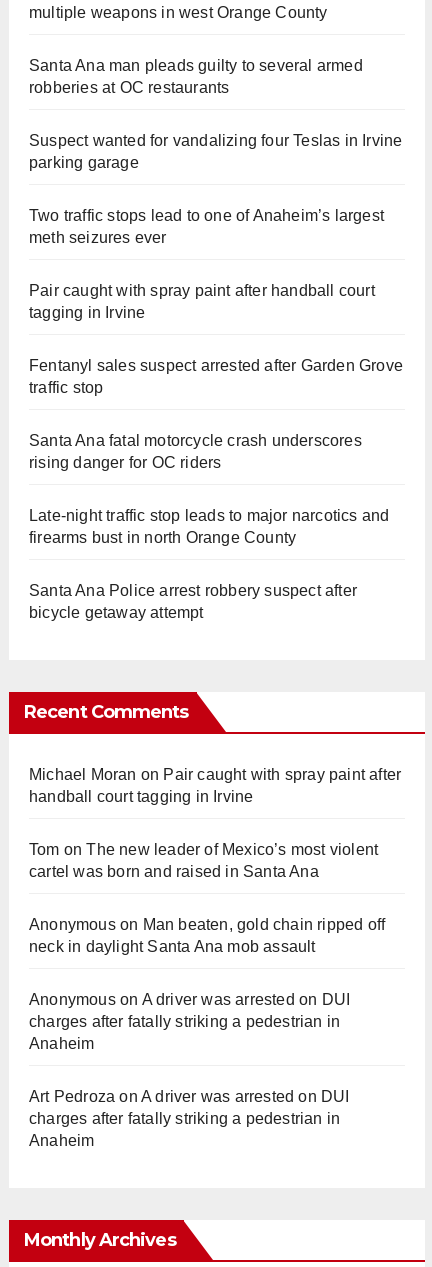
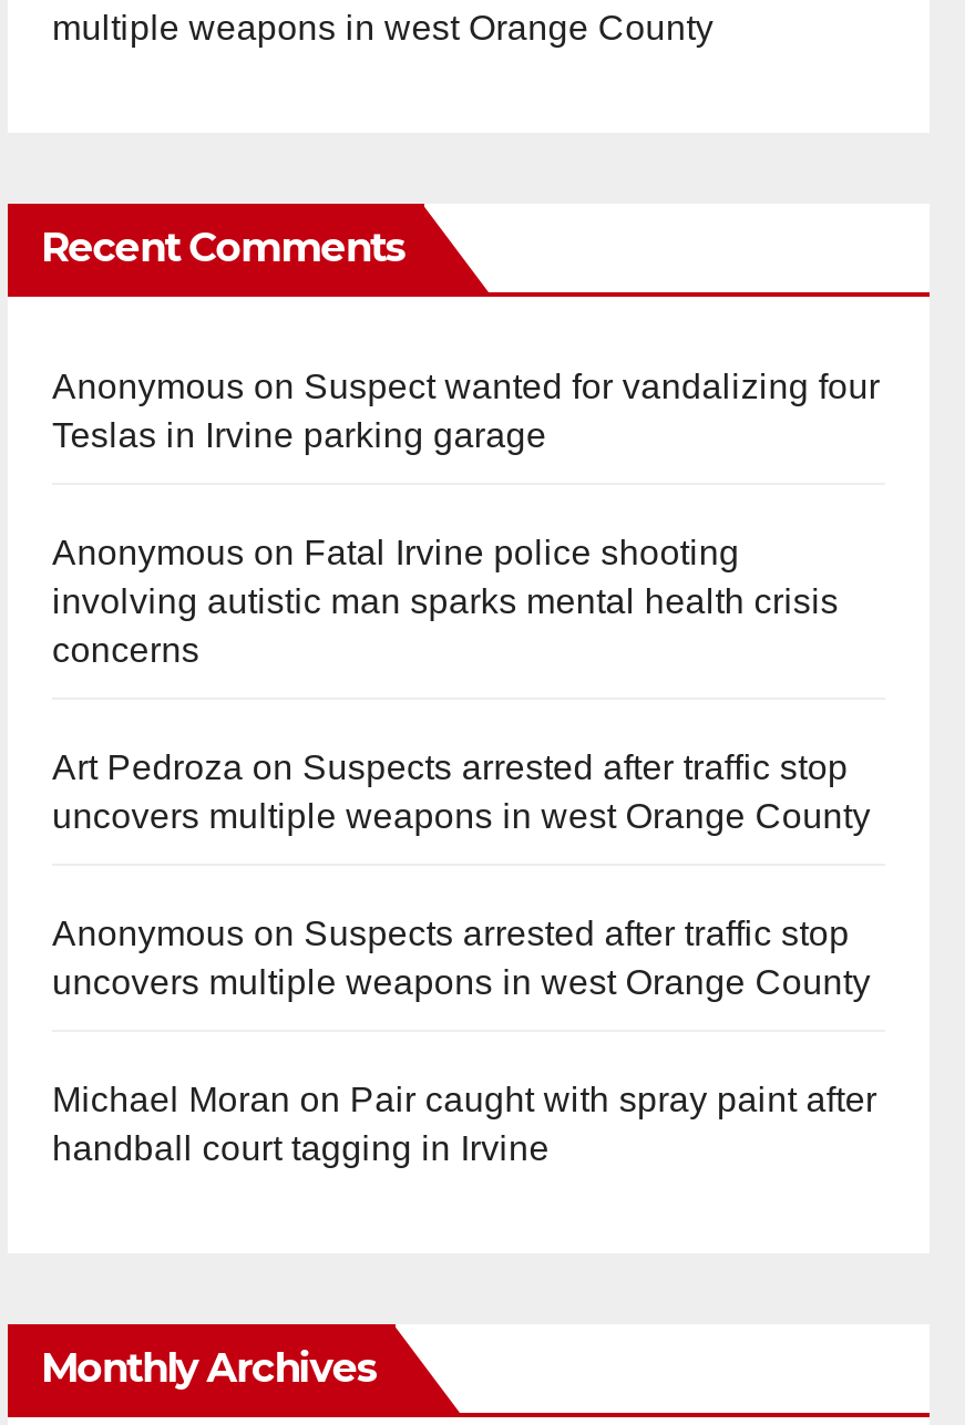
[29,57,403,621] Santa Ana man pleads guilty to several armed | robberies at OC restaurants | Suspect wanted for vandalizing four Teslas in Irvine | parking garage | Two traffic stops lead to one of Anaheim’s largest | meth seizures ever | Pair caught with spray paint after handball court | tagging in Irvine | Fentanyl sales suspect arrested after Garden Grove | traffic stop | Santa Ana fatal motorcycle crash underscores | rising danger for OC riders | Late‑night traffic stop leads to major narcotics and | firearms bust in north Orange County | Santa Ana Police arrest robbery suspect after | bicycle getaway attempt -> none
none -> [52,367,880,1000] Anonymous on Suspect wanted for vandalizing four | Teslas in Irvine parking garage | Anonymous on Fatal Irvine police shooting | involving autistic man sparks mental health crisis | concerns | Art Pedroza on Suspects arrested after traffic stop | uncovers multiple weapons in west Orange County | Anonymous on Suspects arrested after traffic stop | uncovers multiple weapons in west Orange County
[29,841,385,1149] Tom on The new leader of Mexico’s most violent | cartel was born and raised in Santa Ana | Anonymous on Man beaten, gold chain ripped off | neck in daylight Santa Ana mob assault | Anonymous on A driver was arrested on DUI | charges after fatally striking a pedestrian in | Anaheim | Art Pedroza on A driver was arrested on DUI | charges after fatally striking a pedestrian in | Anaheim -> none

